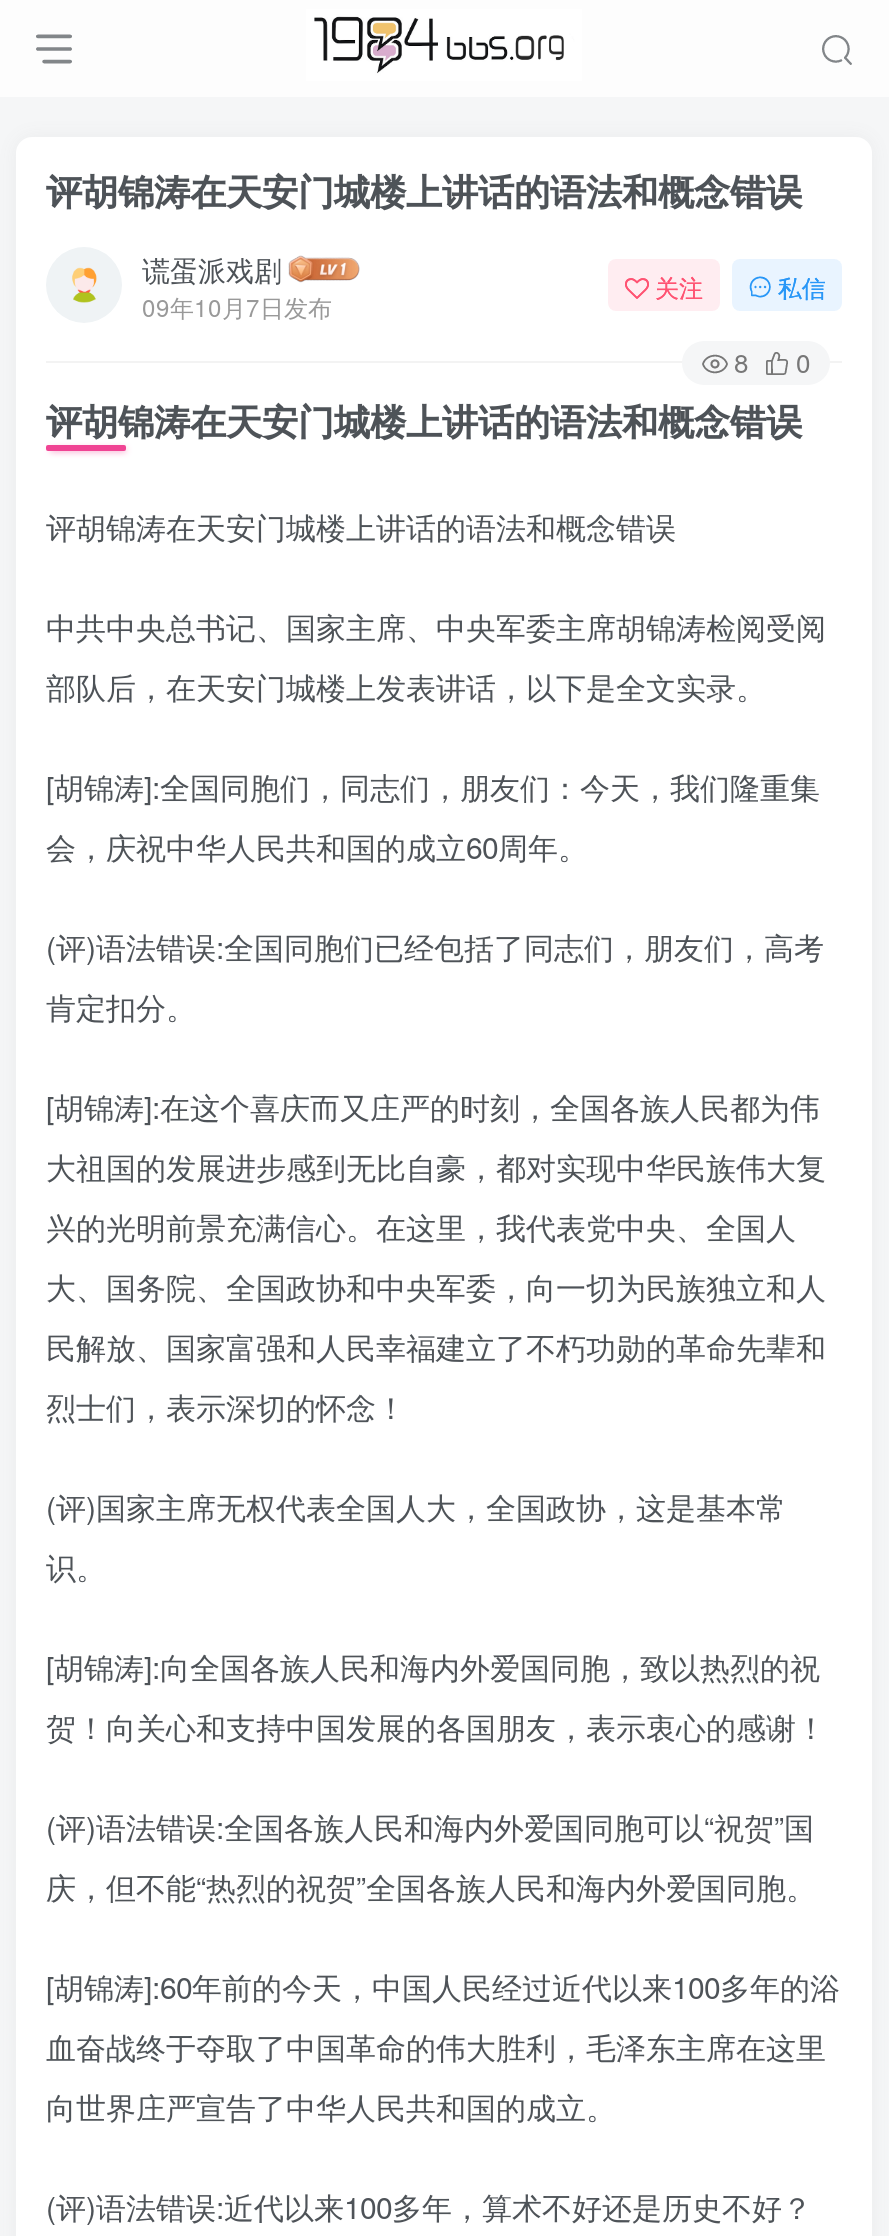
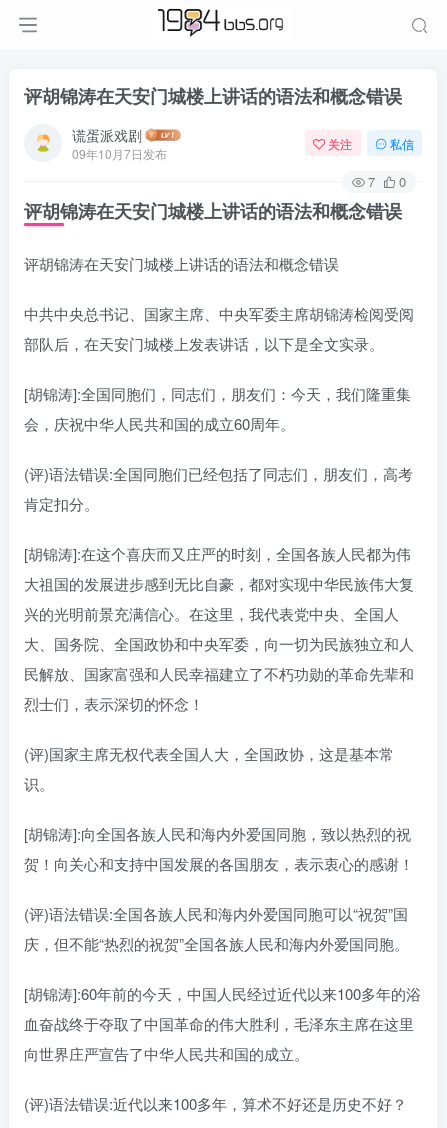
[734,343,810,381] 8 0 -> [368,172,406,191] 7 0

